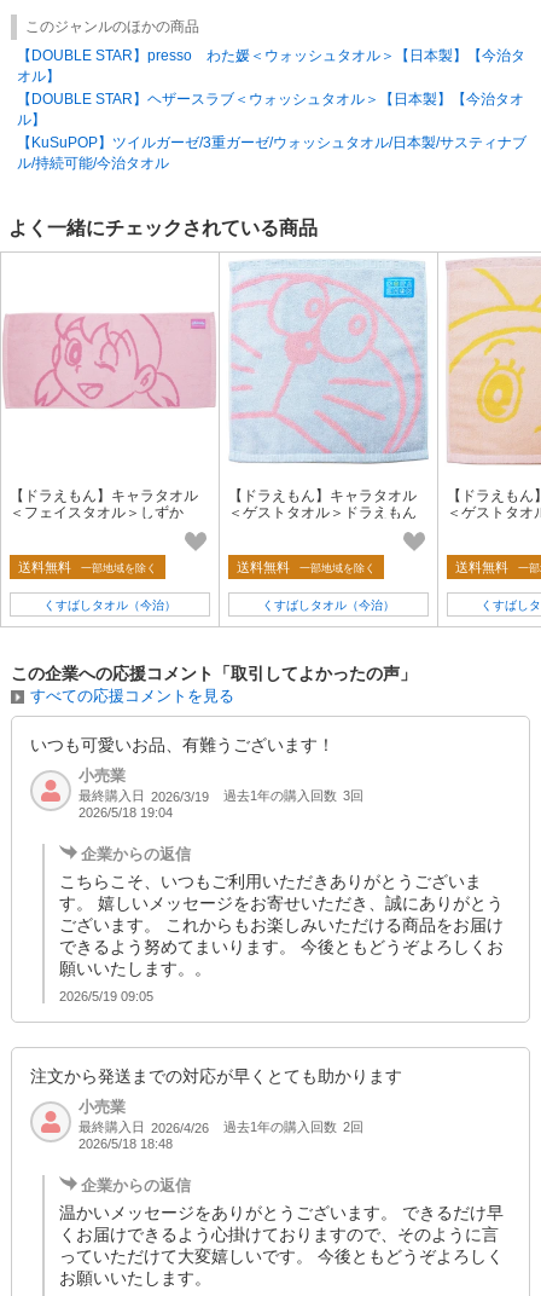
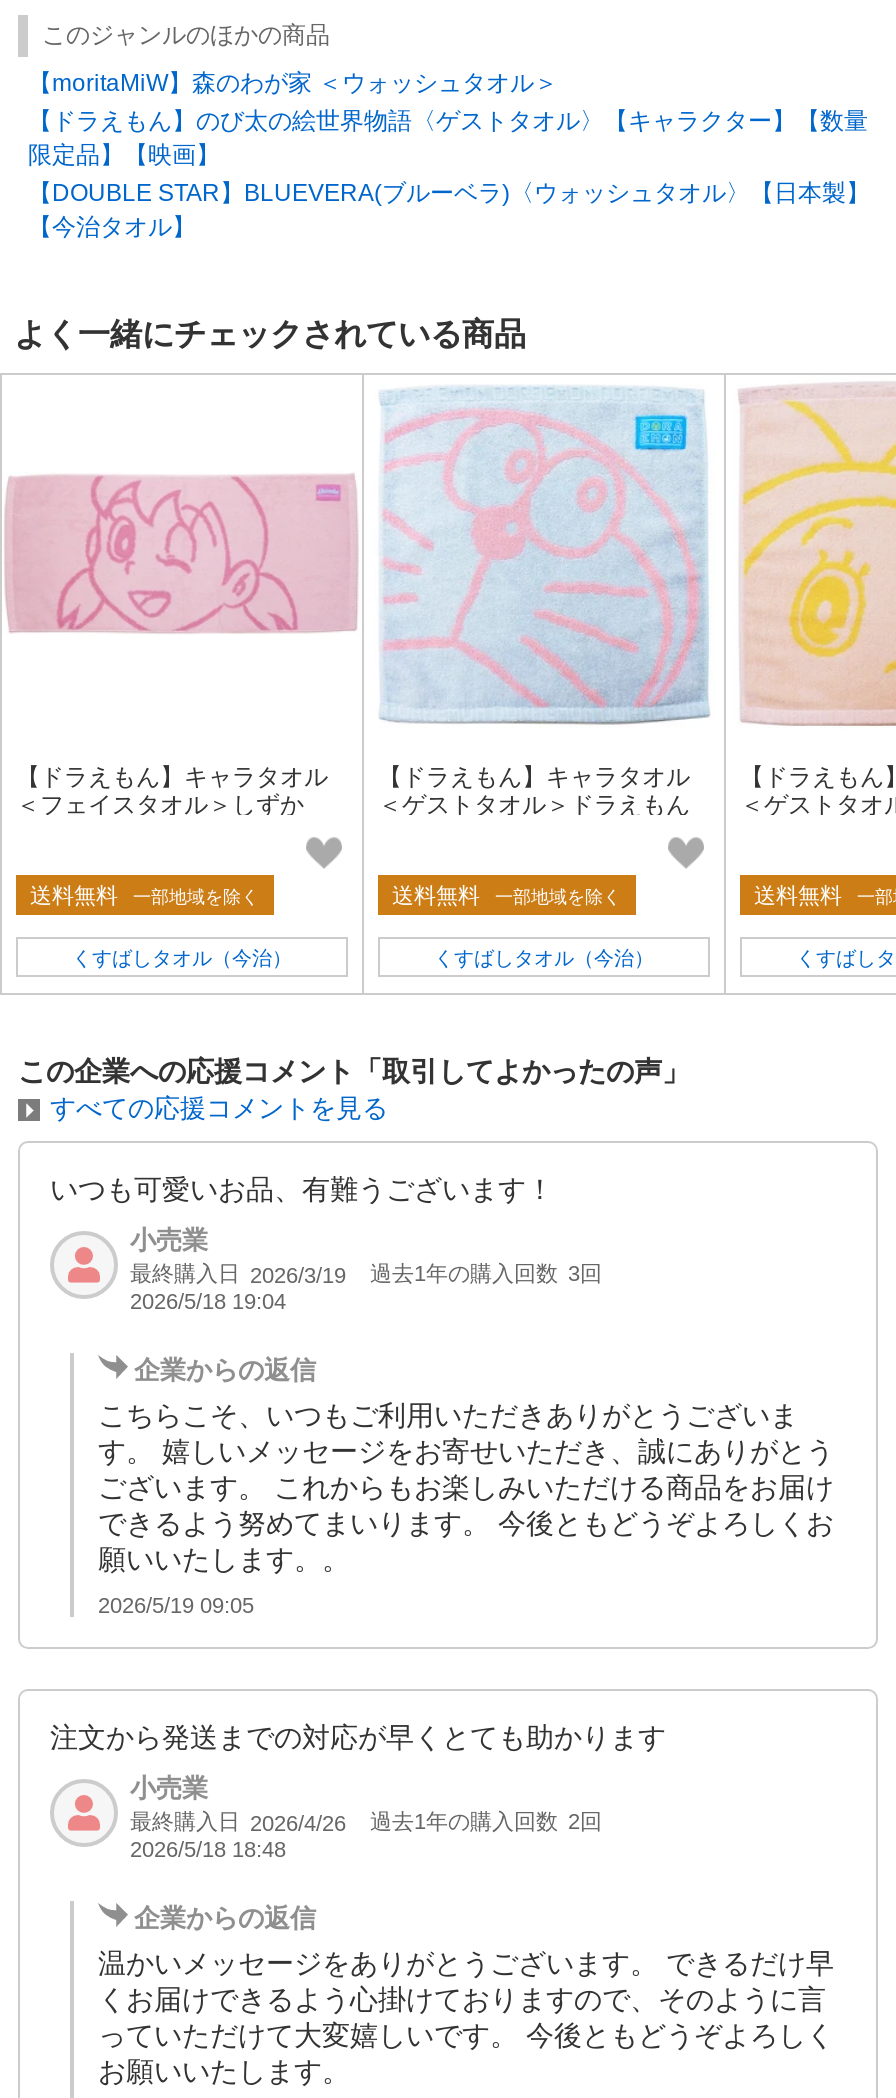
[17,47,527,172] 【DOUBLE STAR】presso わた媛＜ウォッシュタオル＞【日本製】【今治タ | オル】 | 【DOUBLE STAR】ヘザースラブ＜ウォッシュタオル＞【日本製】【今治タオ | ル】 | 【KuSuPOP】ツイルガーゼ/3重ガーゼ/ウォッシュタオル/日本製/サスティナブ | ル/持続可能/今治タオル -> [28,69,870,241] 【moritaMiW】森のわが家 ＜ウォッシュタオル＞ | 【ドラえもん】のび太の絵世界物語〈ゲストタオル〉【キャラクター】【数量 | 限定品】【映画】 | 【DOUBLE STAR】BLUEVERA(ブルーベラ)〈ウォッシュタオル〉【日本製】 | 【今治タオル】

